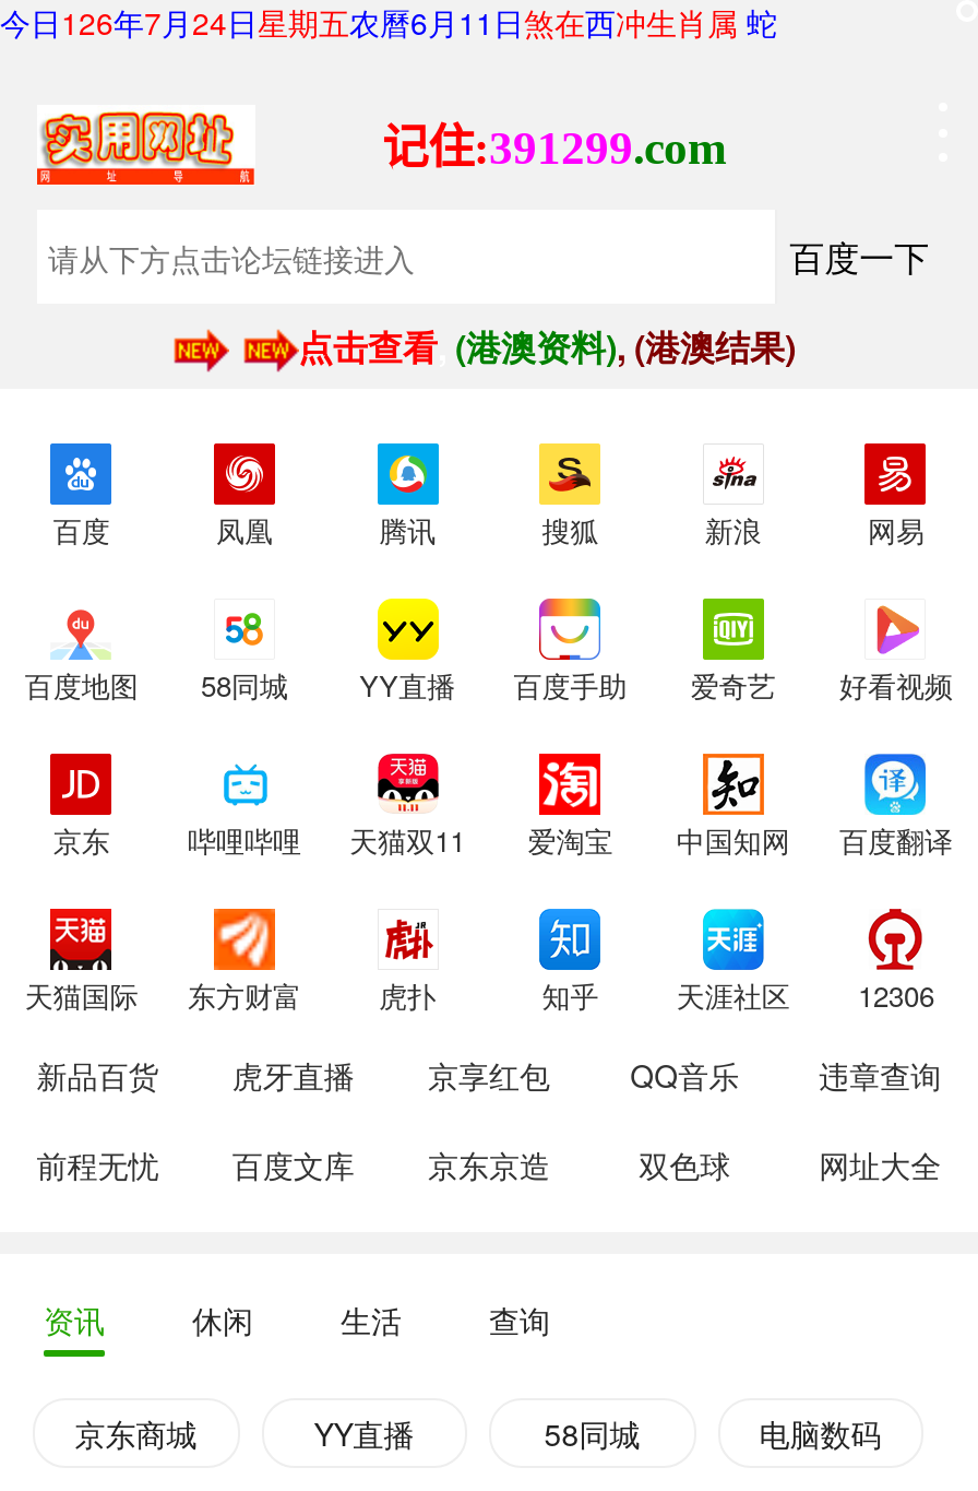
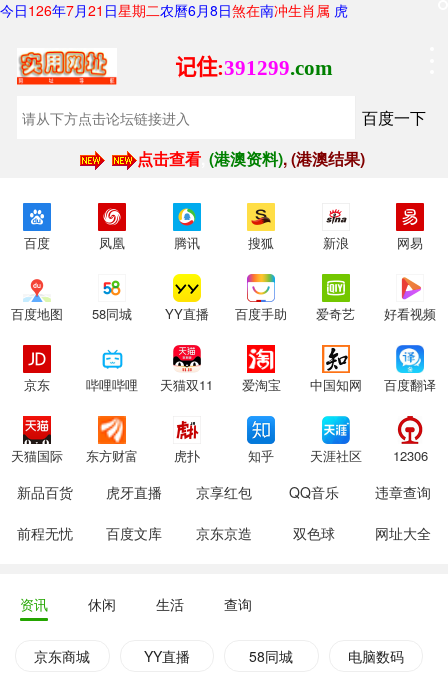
[0,0,777,44] 今日126年7月24日星期五农曆6月11日煞在西冲生肖属蛇 -> [0,0,348,20] 今日126年7月21日星期二农曆6月8日煞在南冲生肖属虎

